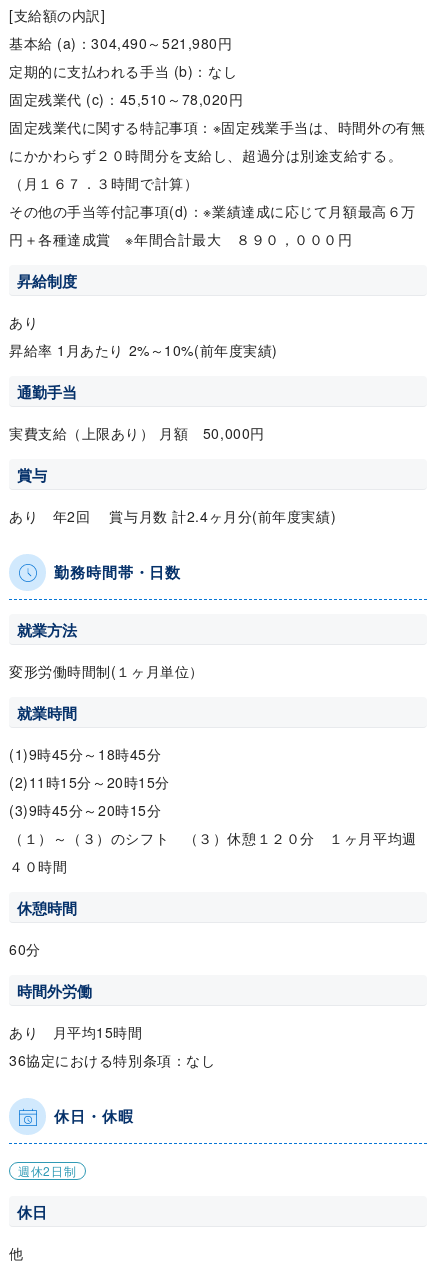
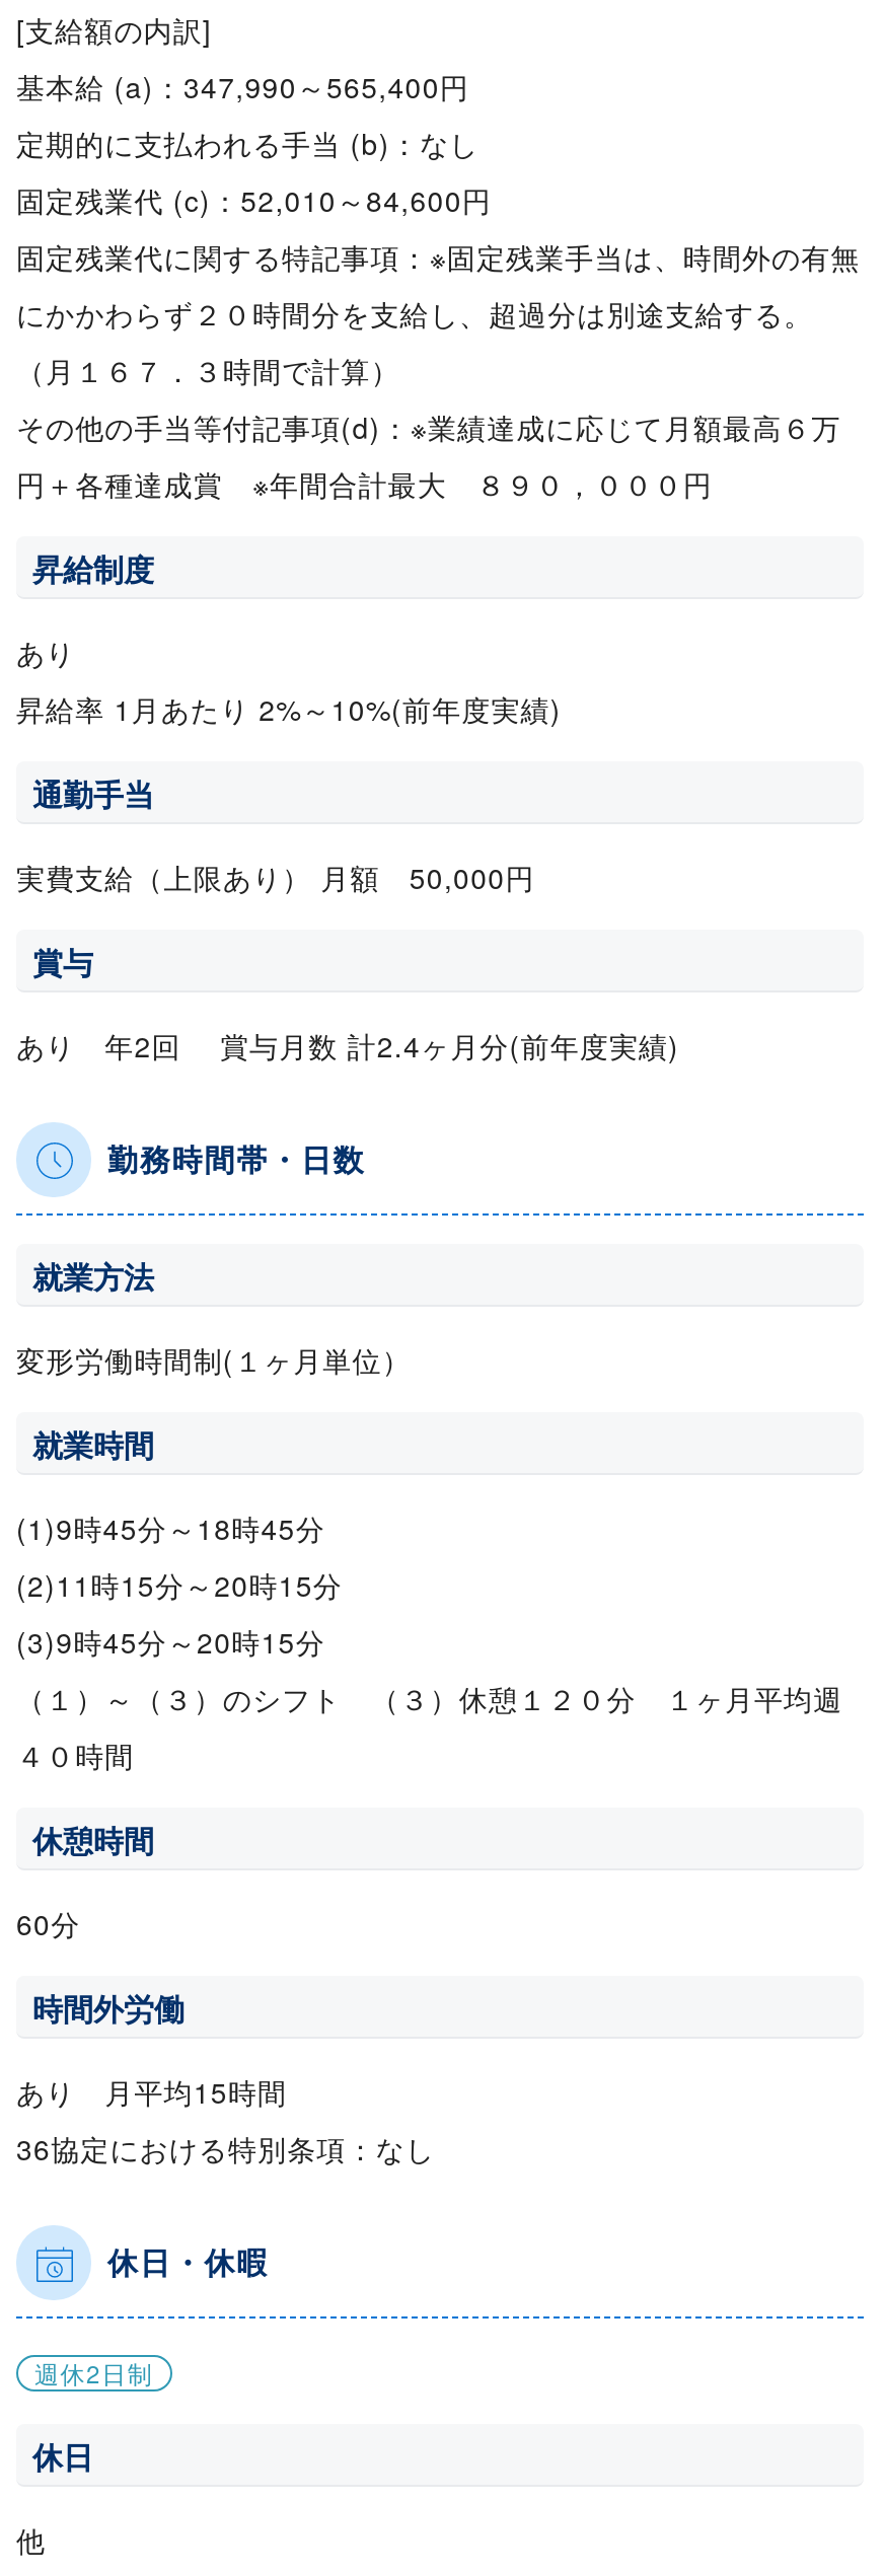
[9,33,232,53] 基本給 (a)：304,490～521,980円 -> [16,66,469,106] 基本給 (a)：347,990～565,400円
[9,89,243,109] 固定残業代 (c)：45,510～78,020円 -> [16,179,492,220] 固定残業代 (c)：52,010～84,600円

